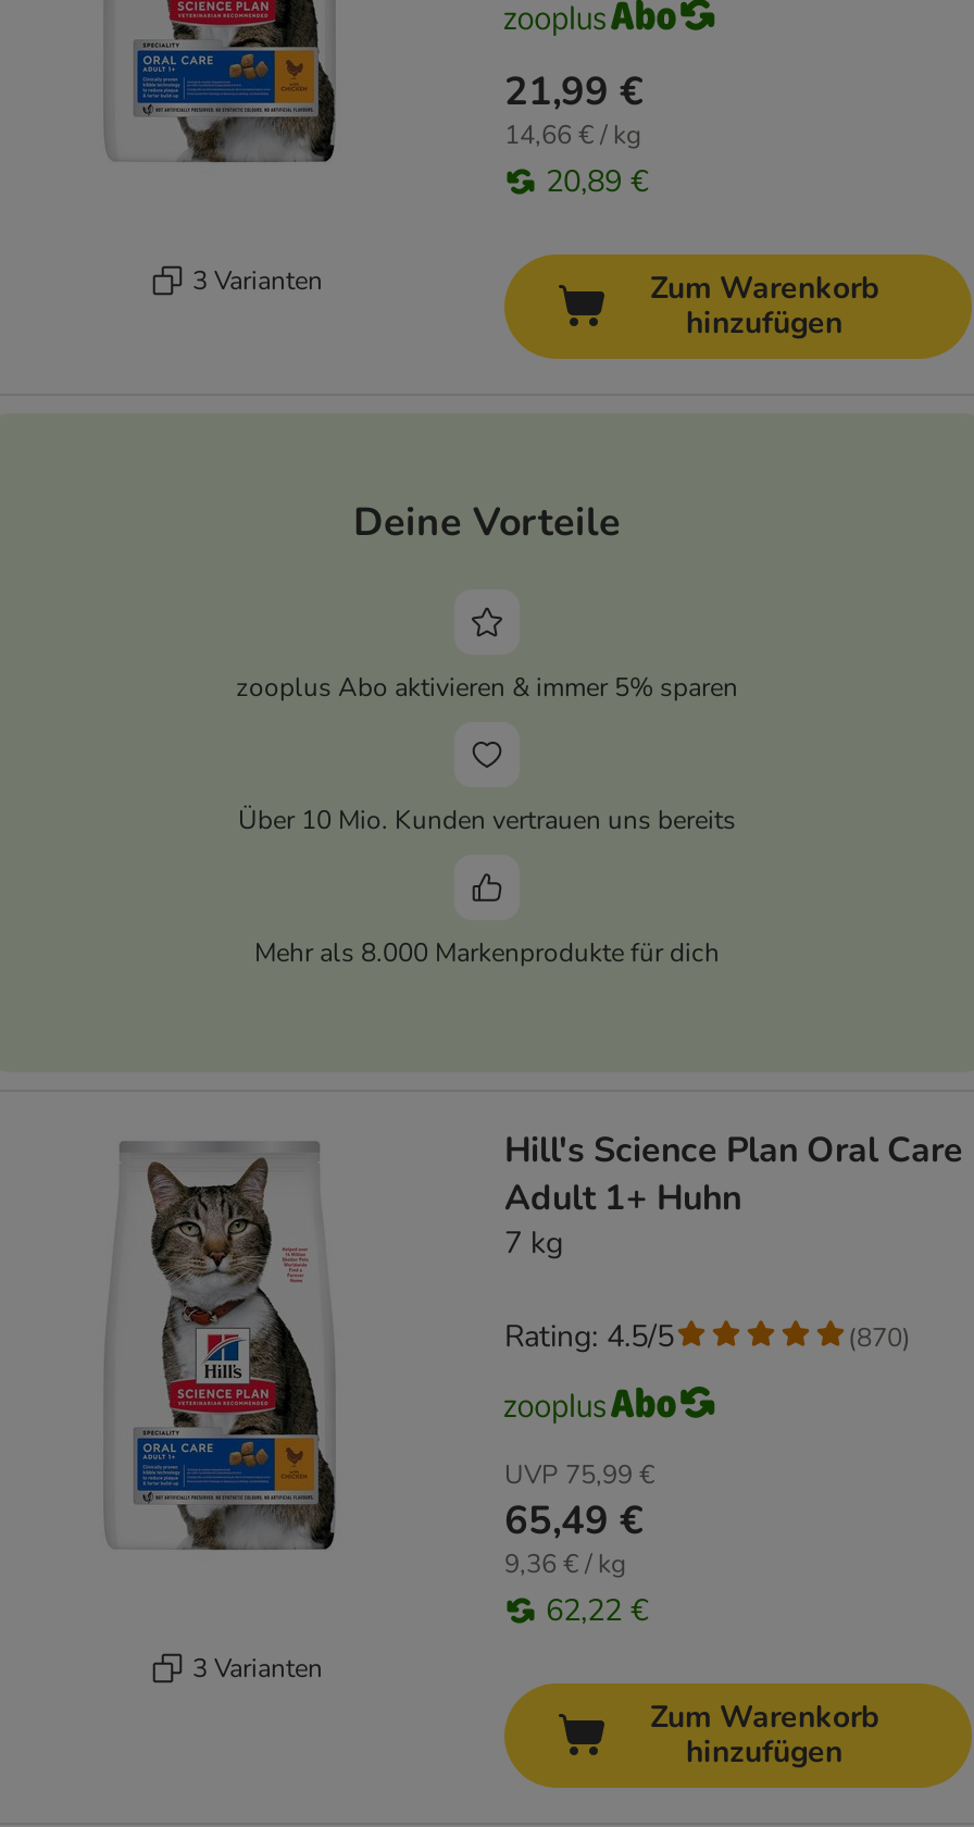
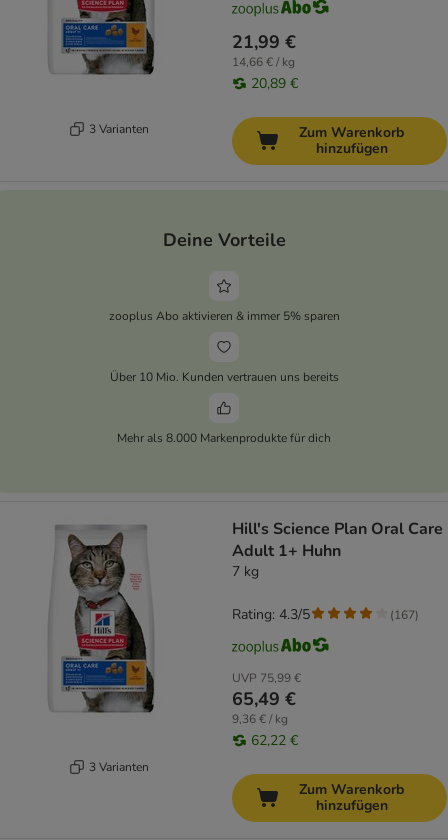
[504,1316,674,1357] Rating: 4.5/5 -> [232,605,310,624] Rating: 4.3/5
[848,1319,911,1354] (870) -> [390,607,419,623] (167)

